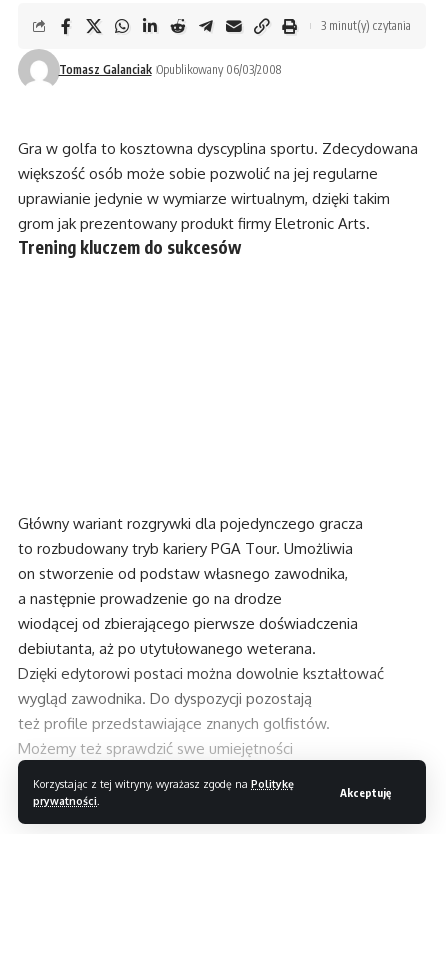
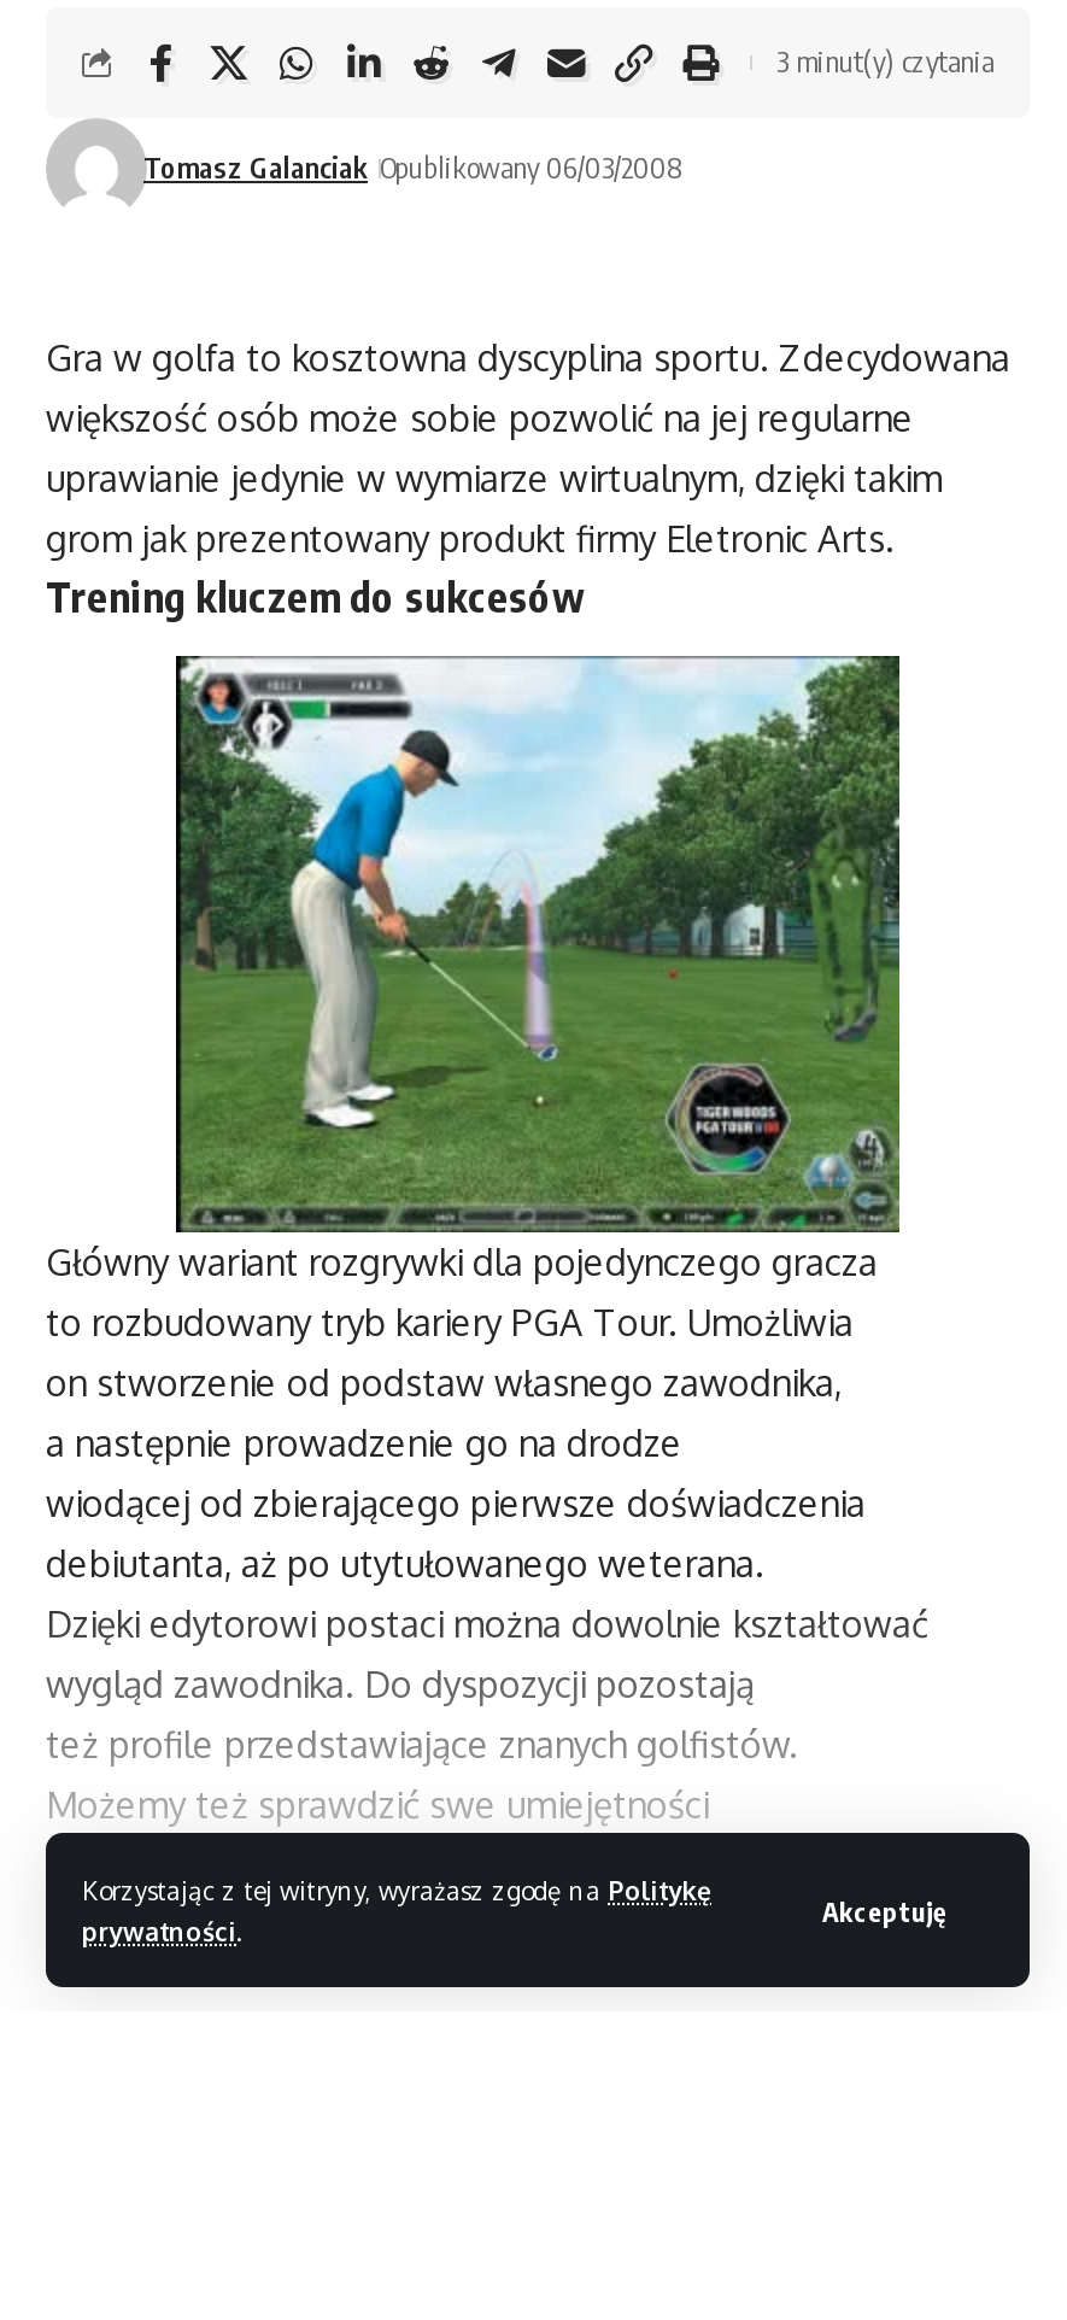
none -> [174,654,902,1235] [image]

